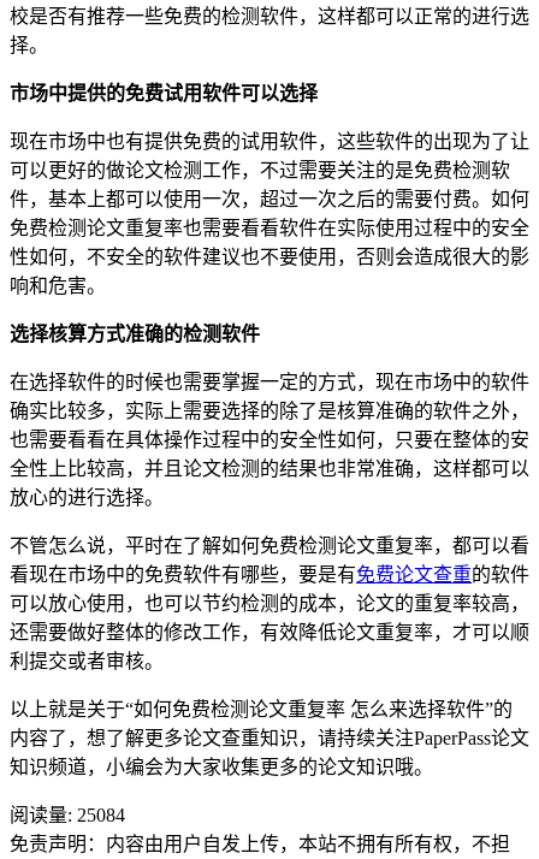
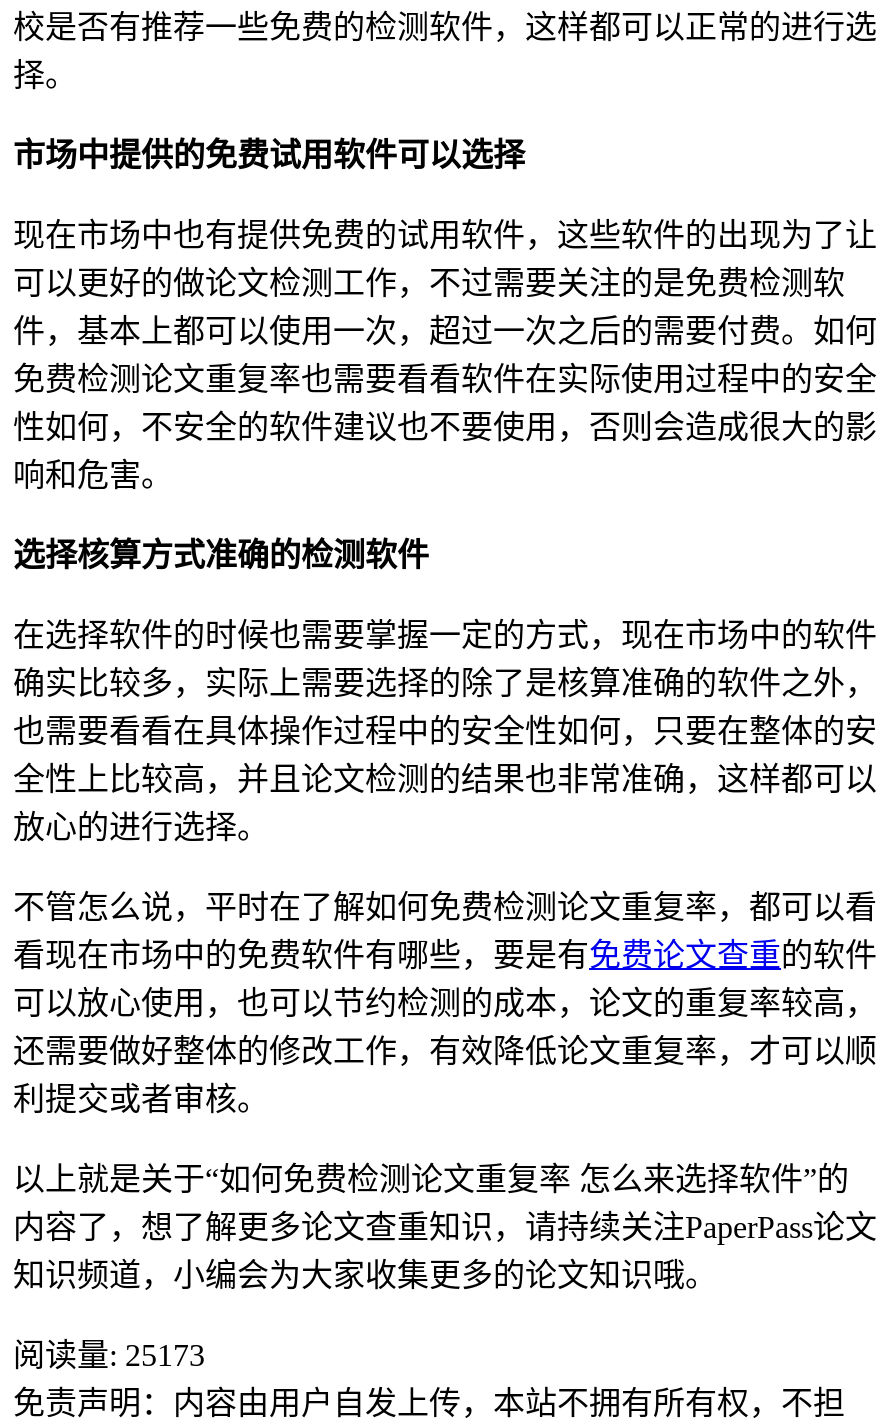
[10,805,125,825] 阅读量: 25084 -> [13,1338,205,1372] 阅读量: 25173

